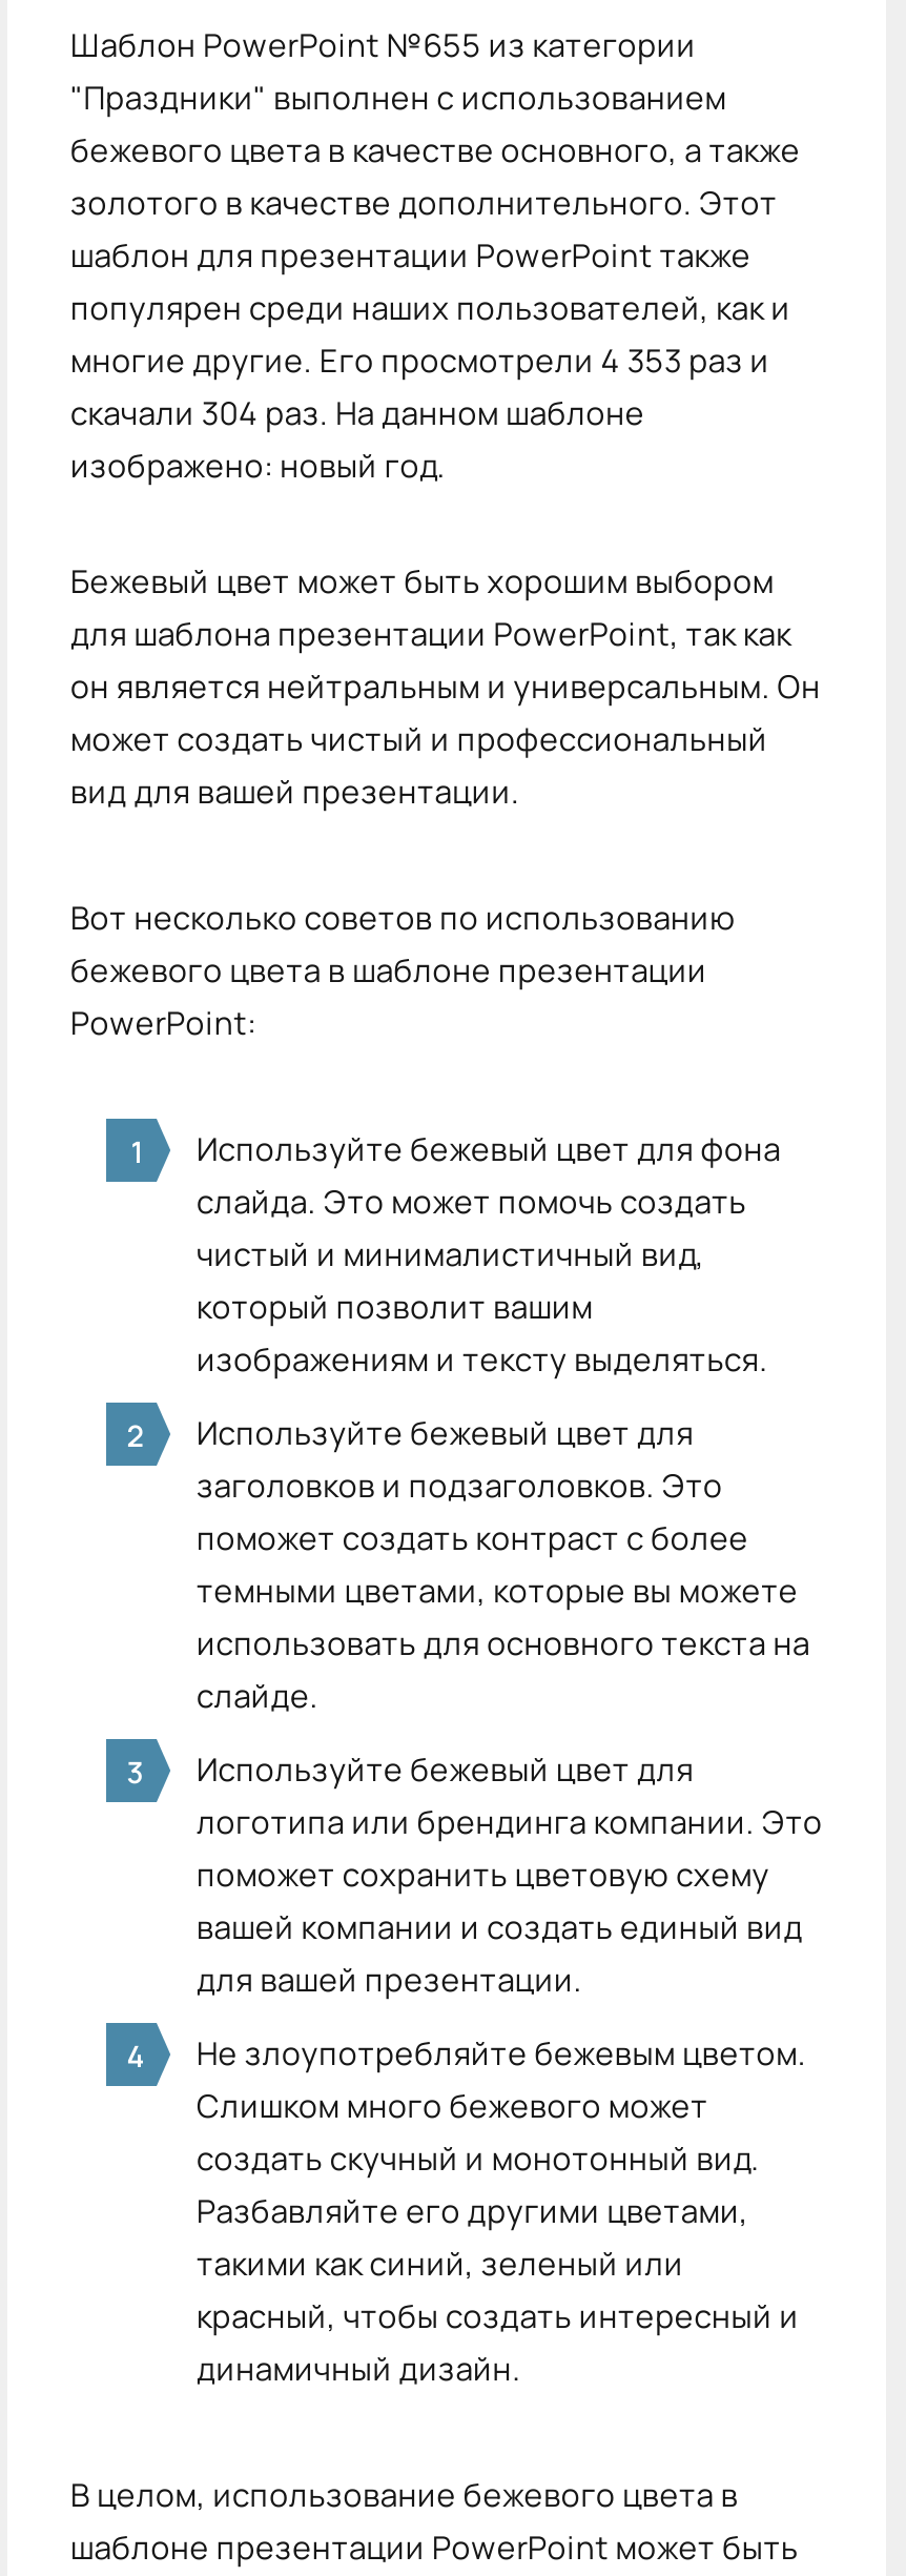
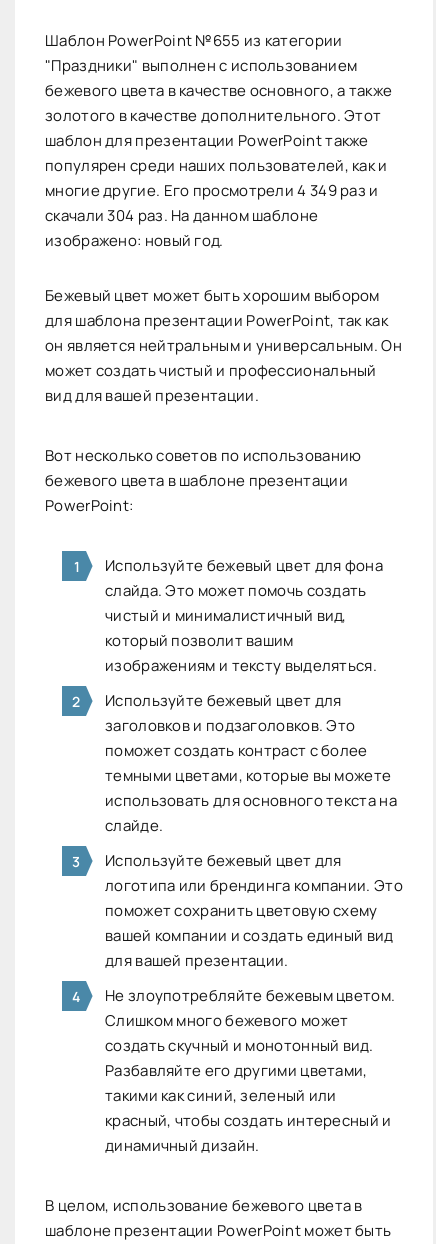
[70,339,770,384] многие другие. Его просмотрели 4 353 раз и -> [45,180,379,201] многие другие. Его просмотрели 4 349 раз и

